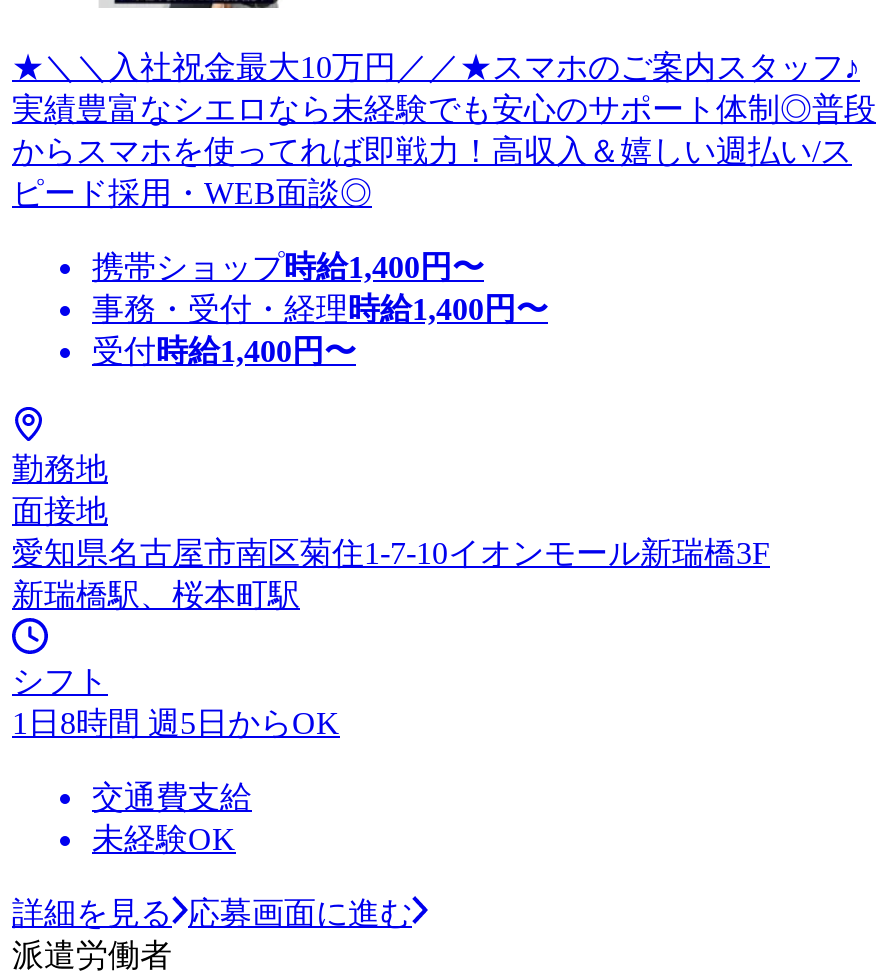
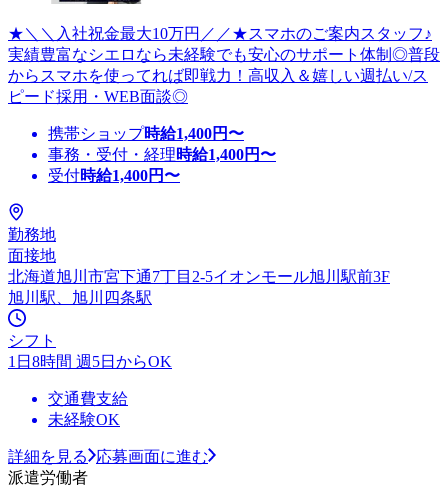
[12,535,770,611] 愛知県名古屋市南区菊住1-7-10イオンモール新瑞橋3F | 新瑞橋駅、桜本町駅 -> [8,267,390,305] 北海道旭川市宮下通7丁目2-5イオンモール旭川駅前3F | 旭川駅、旭川四条駅

